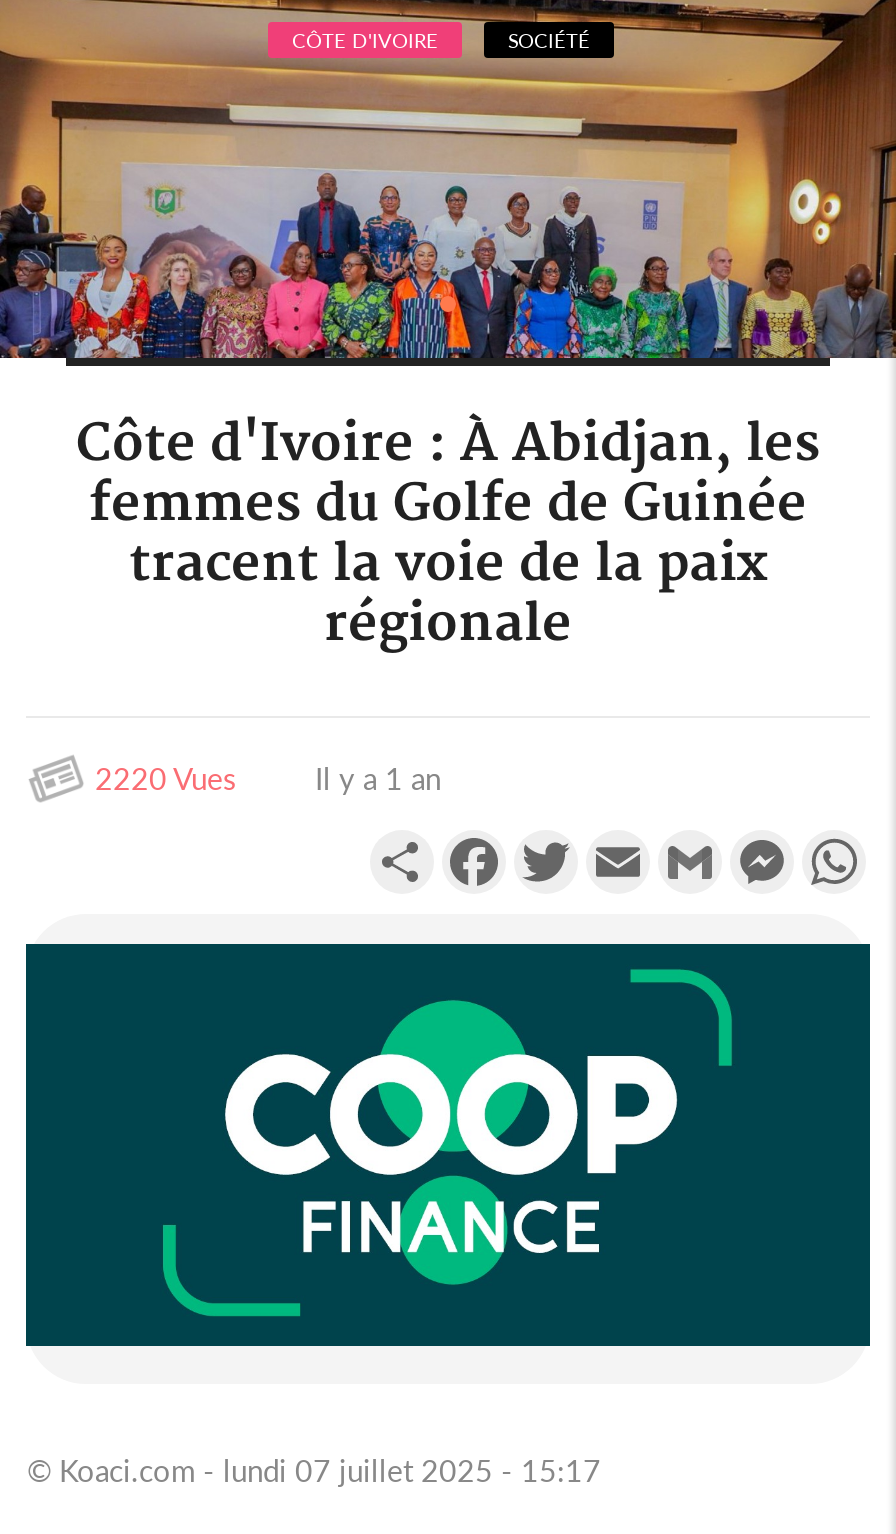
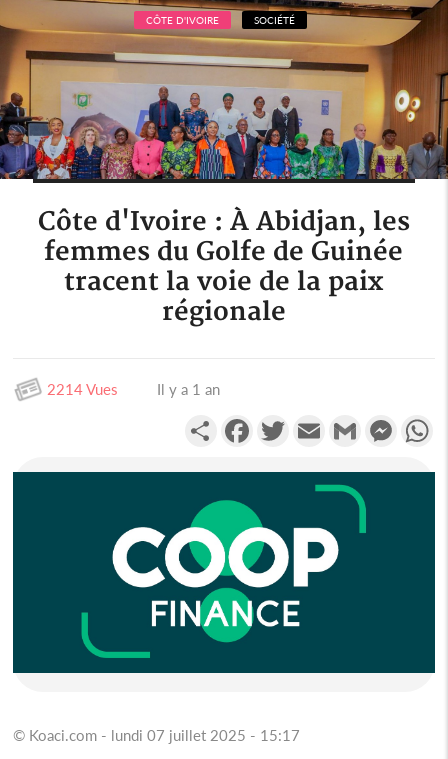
[87,760,441,796] 2220 Vues Il y a 1 an -> [43,380,220,398] 2214 Vues Il y a 1 an

